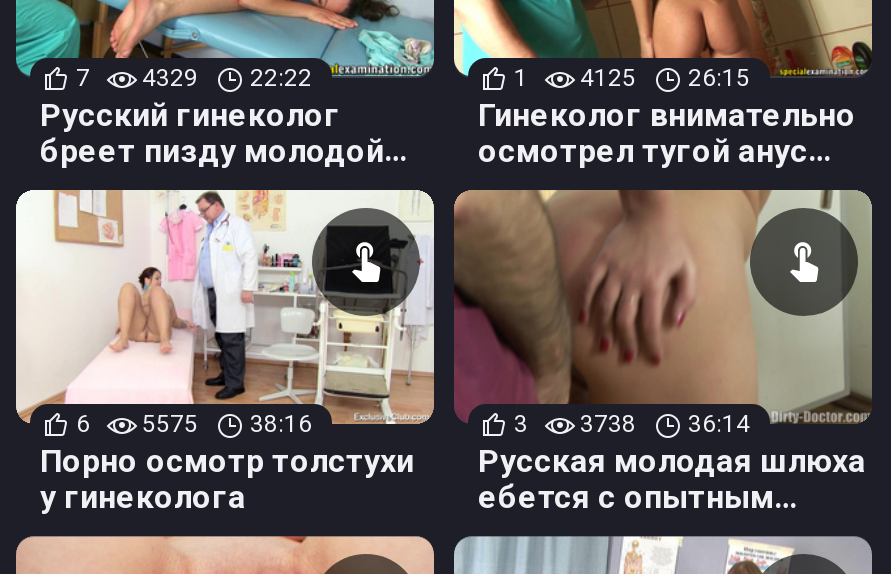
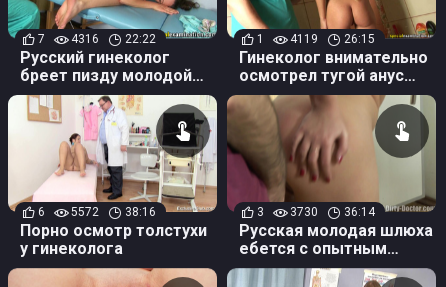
[76,63,312,91] 7 4329 22:22 -> [38,31,156,45] 7 4316 22:22
[514,63,750,91] 1 4125 26:15 -> [257,31,375,45] 1 4119 26:15
[76,410,312,438] 6 5575 38:16 -> [38,205,156,219] 6 5572 38:16
[514,410,750,438] 3 3738 36:14 -> [257,205,375,219] 3 3730 36:14

